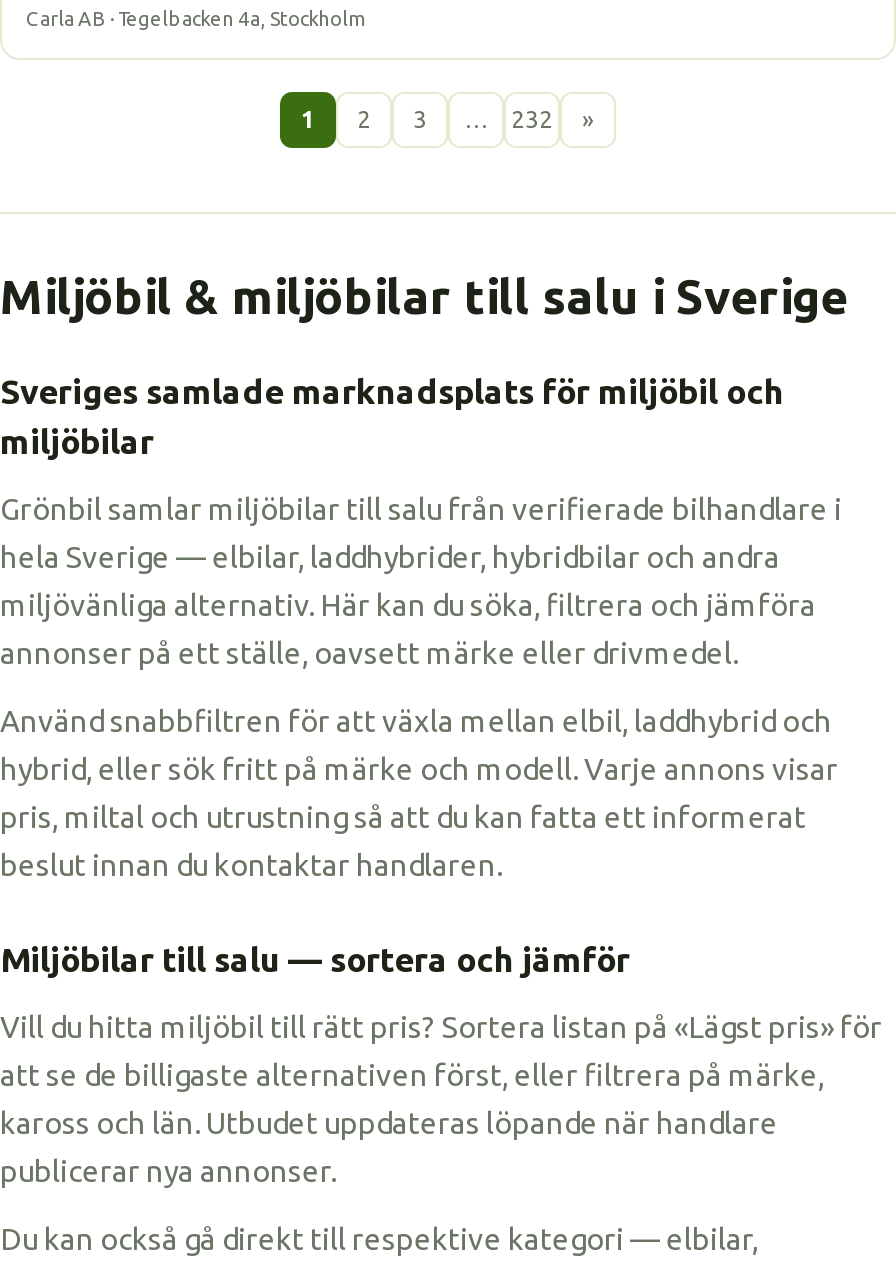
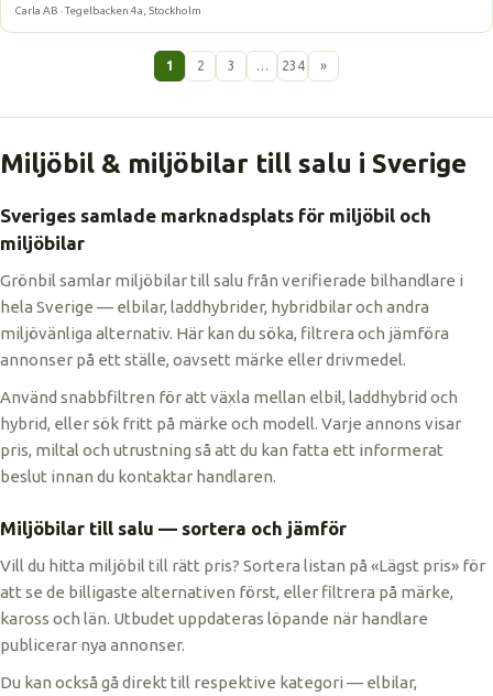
[511,106,553,132] 232 -> [281,58,304,73] 234

